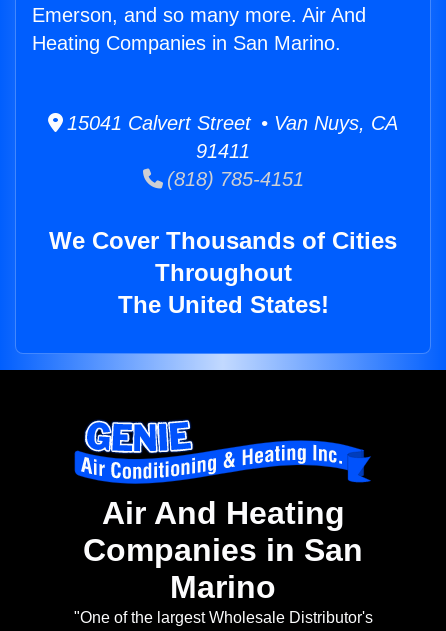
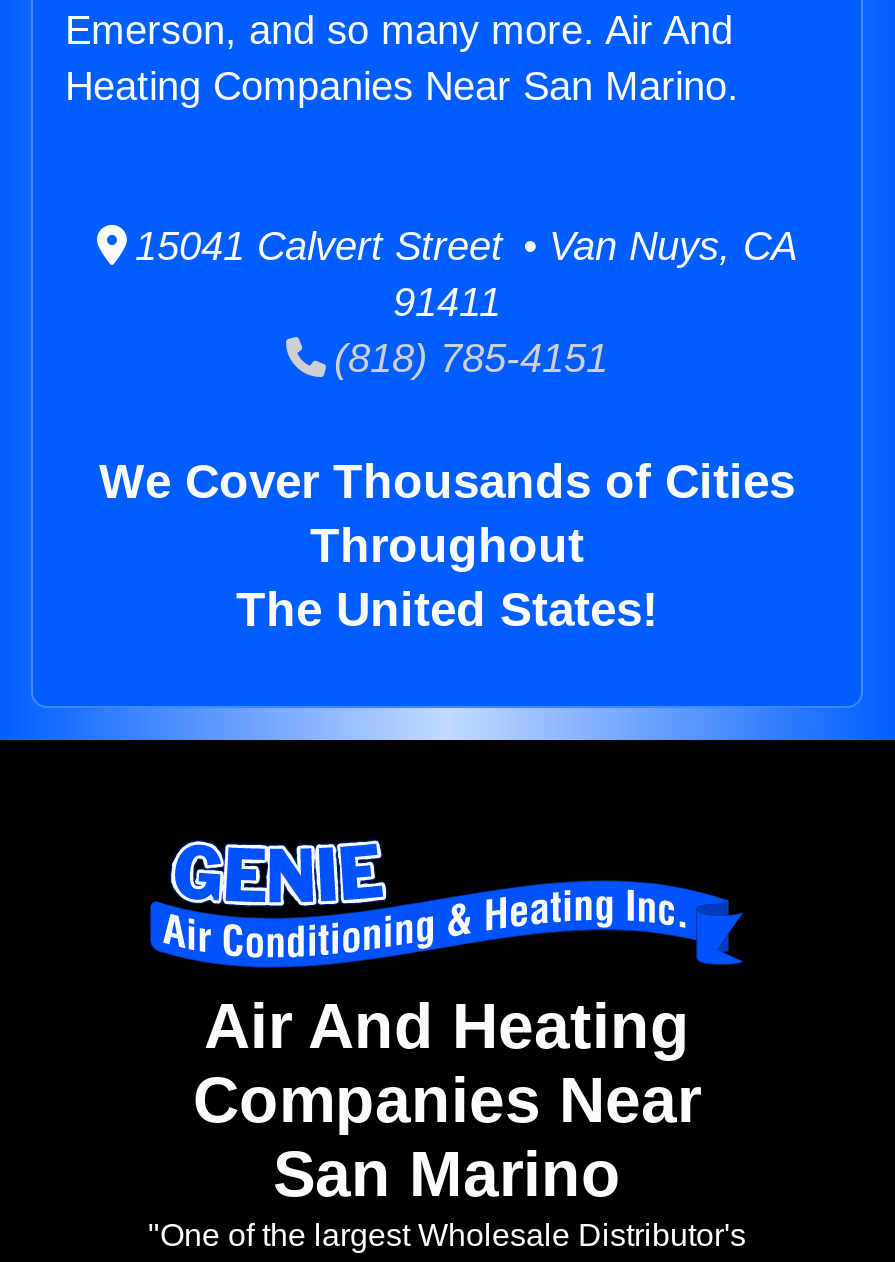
[32,32,341,54] Heating Companies in San Marino. -> [65,64,739,108] Heating Companies Near San Marino.
[83,532,363,605] Companies in San | Marino -> [193,1065,701,1211] Companies Near | San Marino

